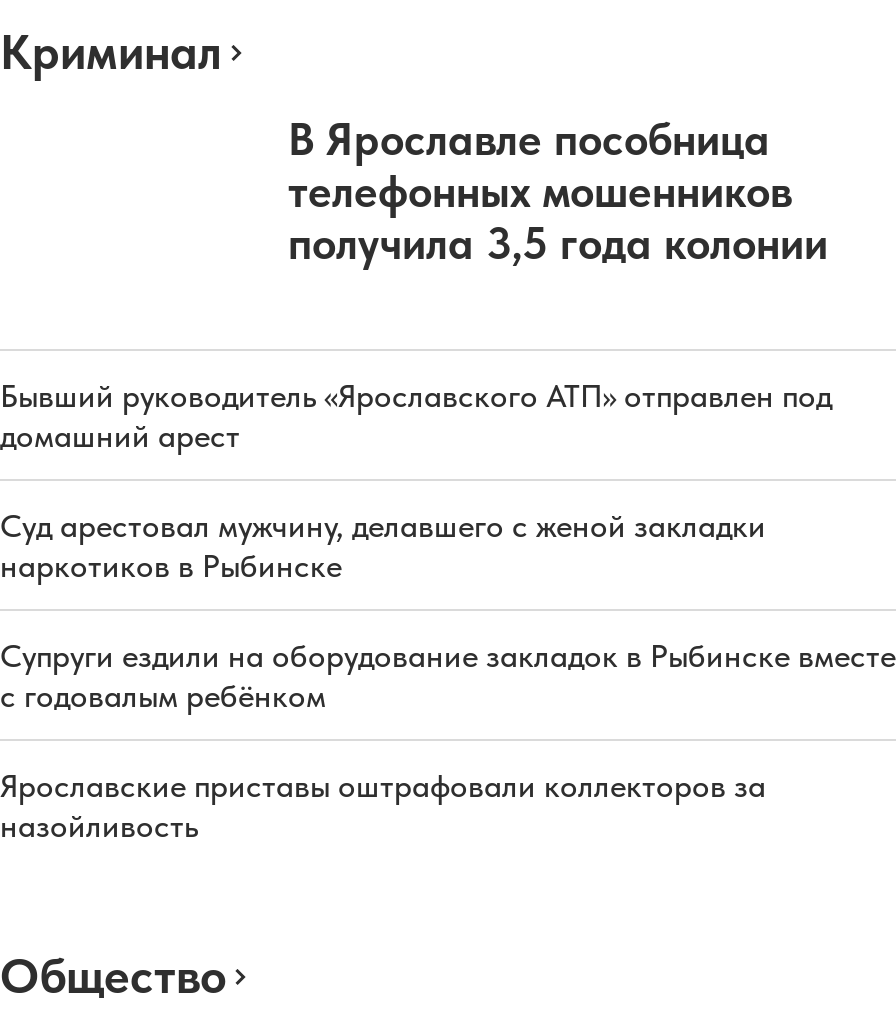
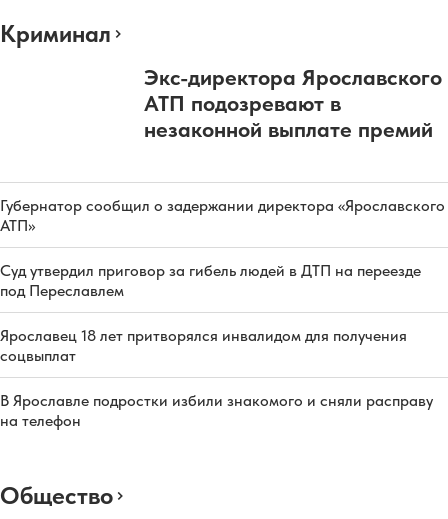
[288,114,828,270] В Ярославле пособница | телефонных мошенников | получила 3,5 года колонии -> [144,64,442,142] Экс-директора Ярославского | АТП подозревают в | незаконной выплате премий
[0,378,832,456] Бывший руководитель «Ярославского АТП» отправлен под | домашний арест -> [0,196,445,235] Губернатор сообщил о задержании директора «Ярославского | АТП»
[0,508,766,586] Суд арестовал мужчину, делавшего с женой закладки | наркотиков в Рыбинске -> [0,261,421,300] Суд утвердил приговор за гибель людей в ДТП на переезде | под Переславлем
[0,638,896,716] Супруги ездили на оборудование закладок в Рыбинске вместе | с годовалым ребёнком -> [0,326,407,365] Ярославец 18 лет притворялся инвалидом для получения | соцвыплат
[0,768,766,846] Ярославские приставы оштрафовали коллекторов за | назойливость -> [0,391,433,430] В Ярославле подростки избили знакомого и сняли расправу | на телефон

